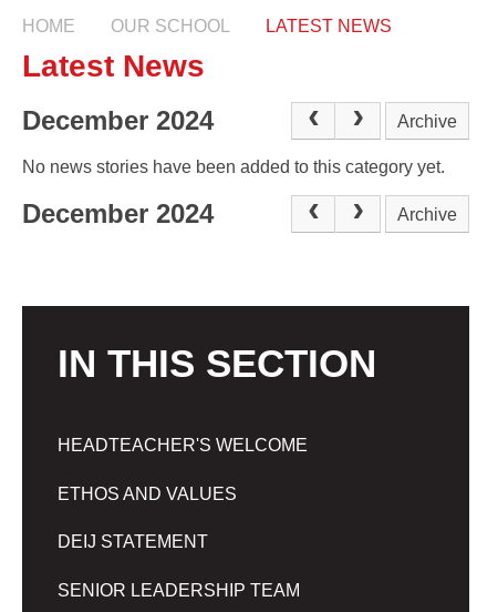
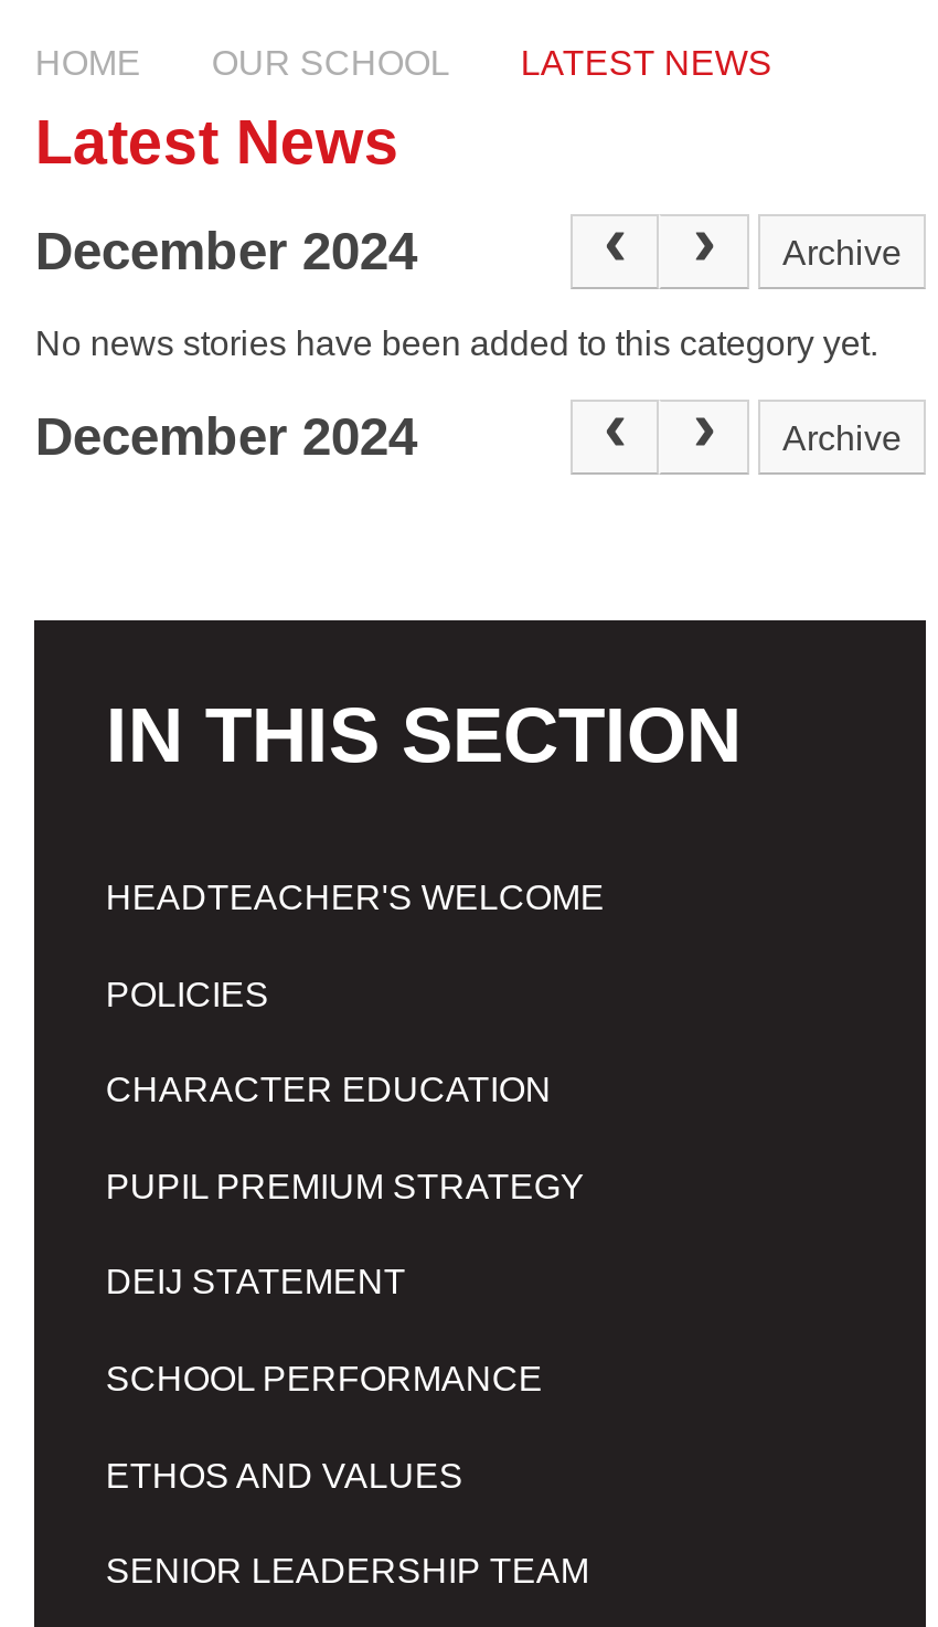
none -> [106,975,585,1397] POLICIES | CHARACTER EDUCATION | PUPIL PREMIUM STRATEGY | SCHOOL PERFORMANCE
moved [58,484,237,503] -> [106,1456,463,1493]: ETHOS AND VALUES
moved [58,532,209,551] -> [106,1264,406,1301]: DEIJ STATEMENT

